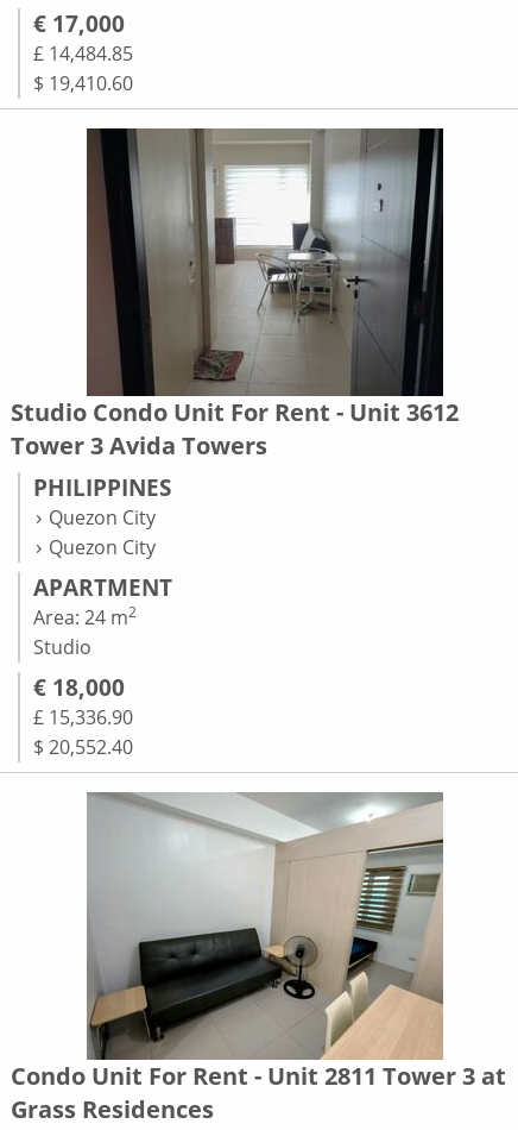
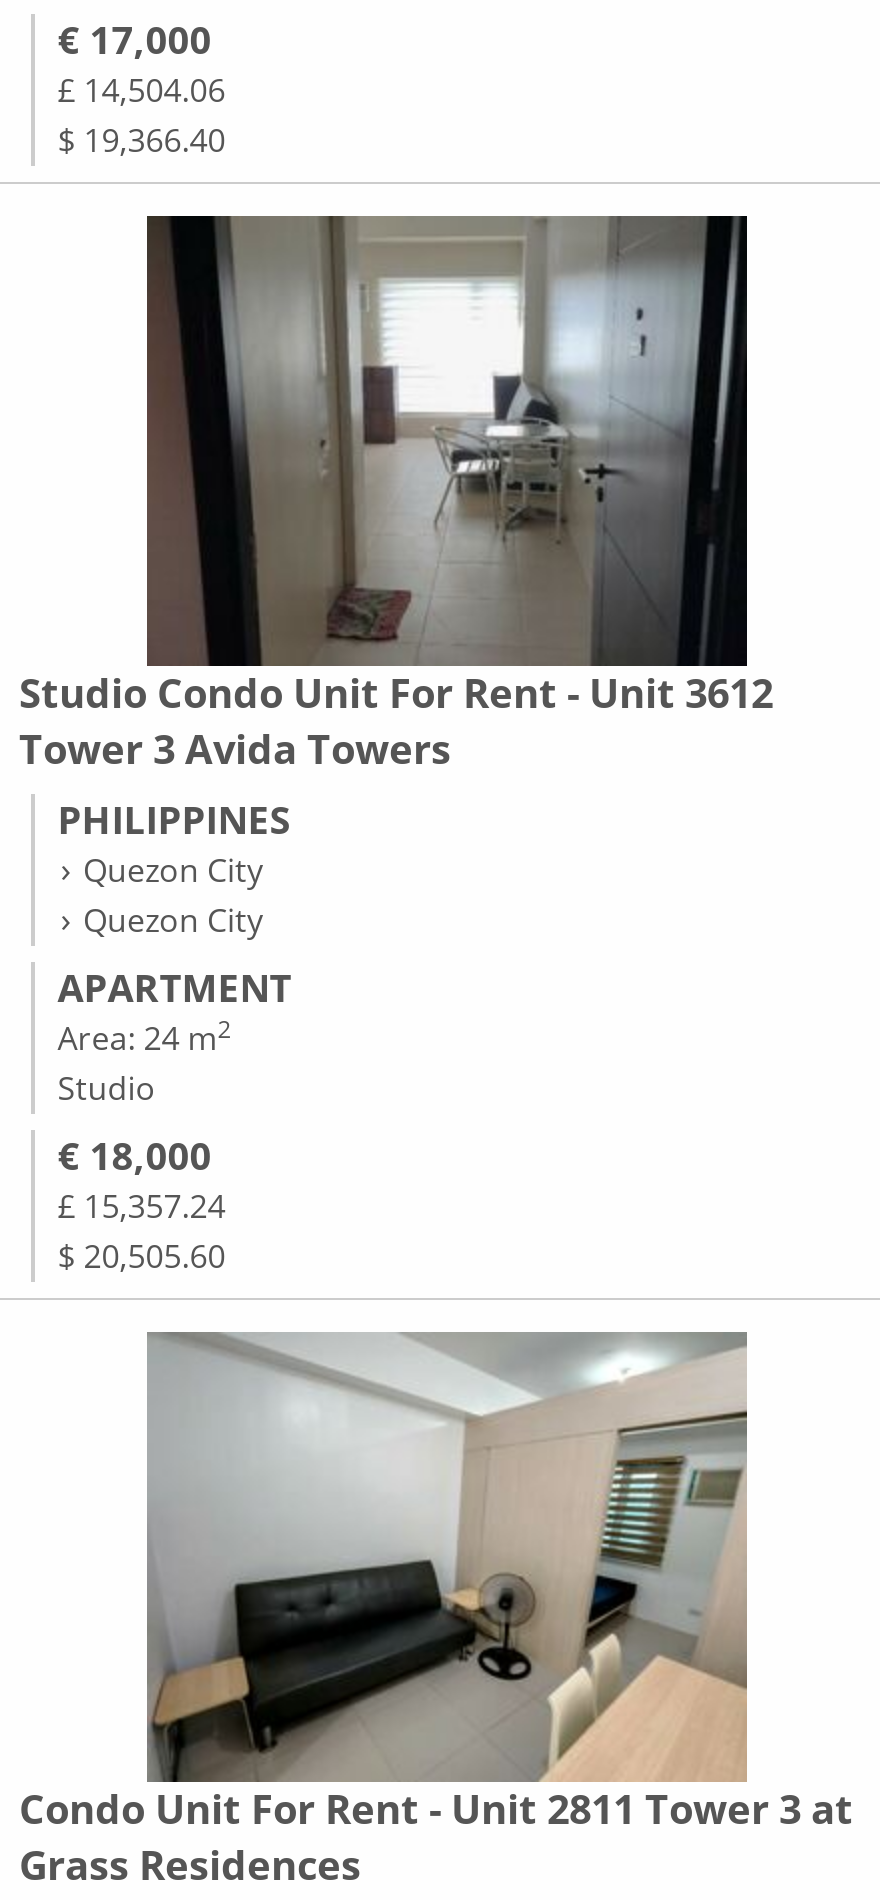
[34,40,133,66] £ 14,484.85 -> [57,68,225,112] £ 14,504.06
[34,70,133,96] $ 19,410.60 -> [57,118,225,162] $ 19,366.40
[34,704,133,730] £ 15,336.90 -> [57,1184,225,1228] £ 15,357.24
[34,734,133,760] $ 20,552.40 -> [57,1234,225,1278] $ 20,505.60

